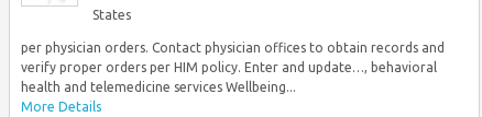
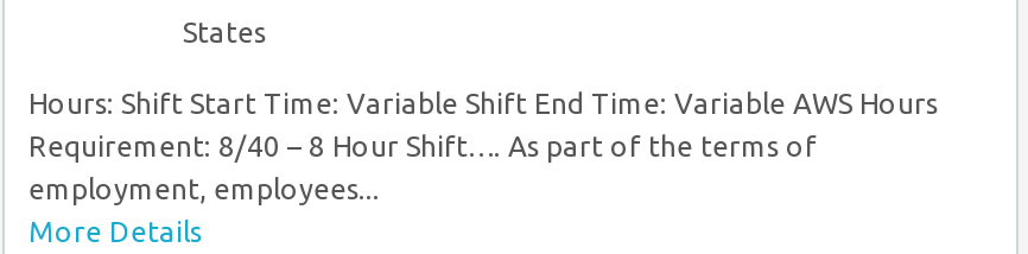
[21,40,445,94] per physician orders. Contact physician offices to obtain records and | verify proper orders per HIM policy. Enter and update…, behavioral | health and telemedicine services Wellbeing... -> [28,88,938,204] Hours: Shift Start Time: Variable Shift End Time: Variable AWS Hours | Requirement: 8/40 – 8 Hour Shift…. As part of the terms of | employment, employees...

